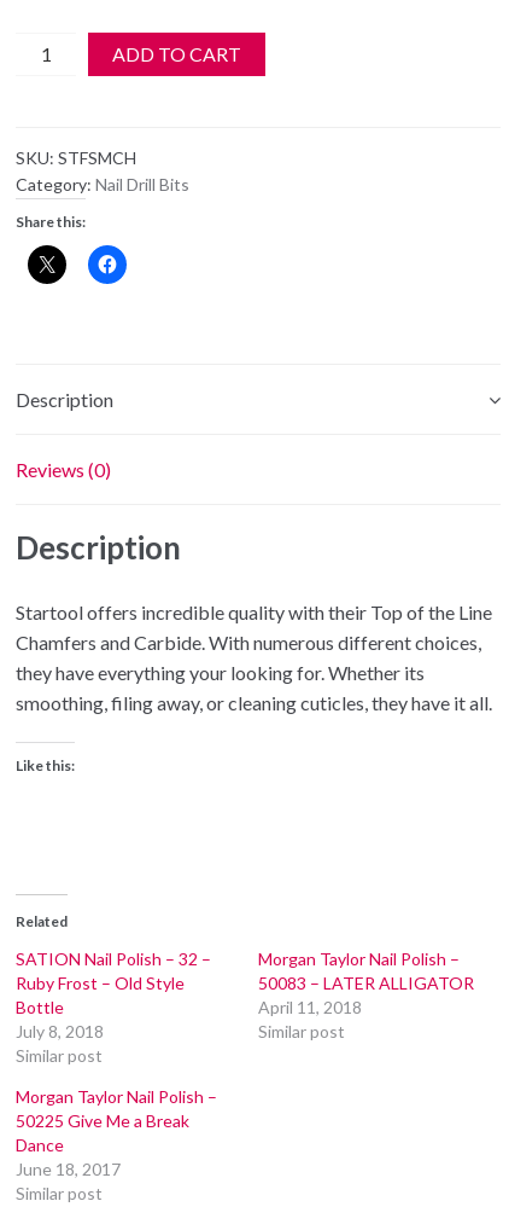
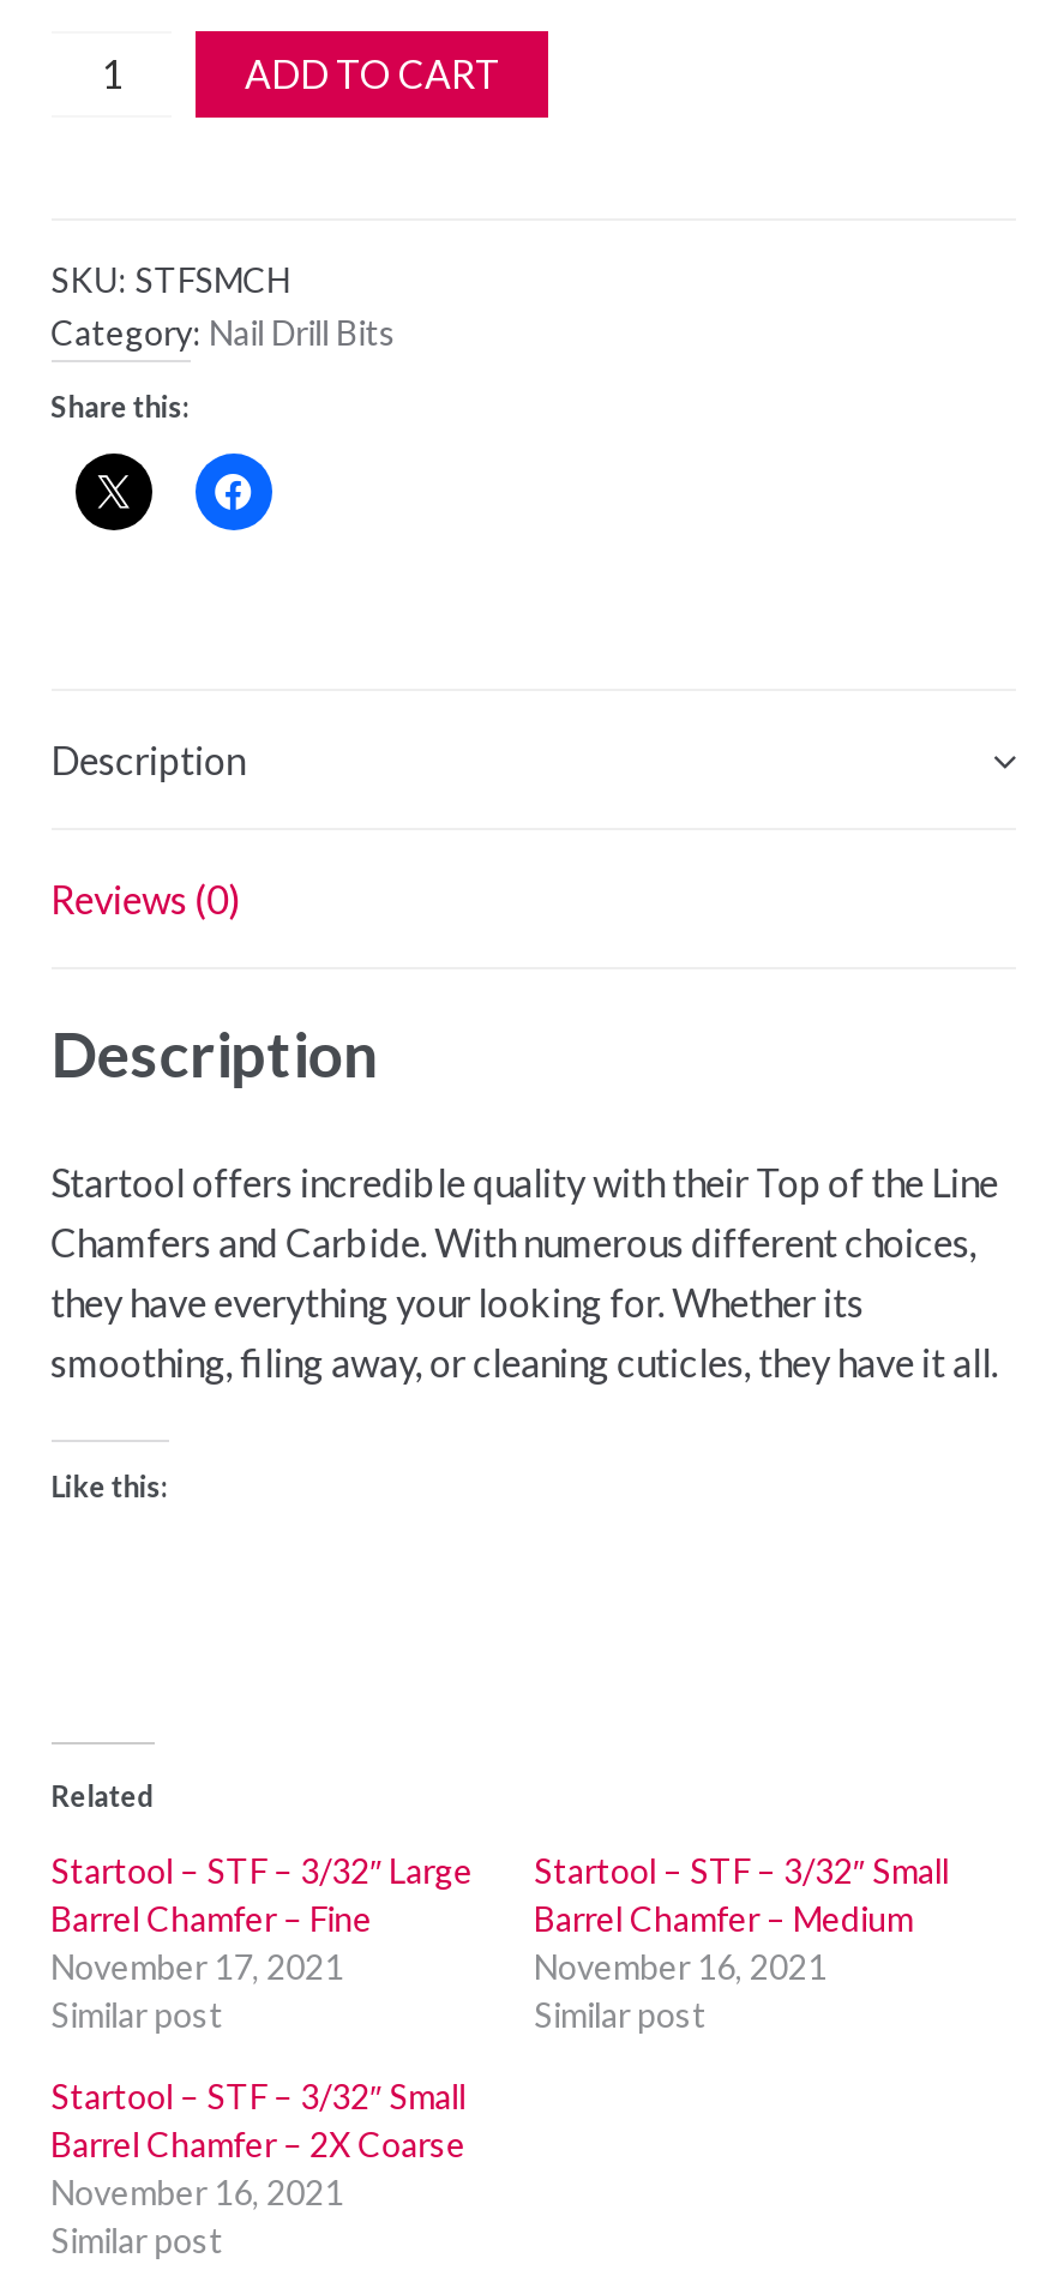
[15,948,211,1041] SATION Nail Polish – 32 – | Ruby Frost – Old Style | Bottle | July 8, 2018 -> [51,1850,473,1986] Startool – STF – 3/32″ Large | Barrel Chamfer – Fine | November 17, 2021
[258,948,474,1017] Morgan Taylor Nail Polish – | 50083 – LATER ALLIGATOR | April 11, 2018 -> [534,1850,949,1986] Startool – STF – 3/32″ Small | Barrel Chamfer – Medium | November 16, 2021
[15,1086,217,1179] Morgan Taylor Nail Polish – | 50225 Give Me a Break | Dance | June 18, 2017 -> [51,2075,466,2212] Startool – STF – 3/32″ Small | Barrel Chamfer – 2X Coarse | November 16, 2021

